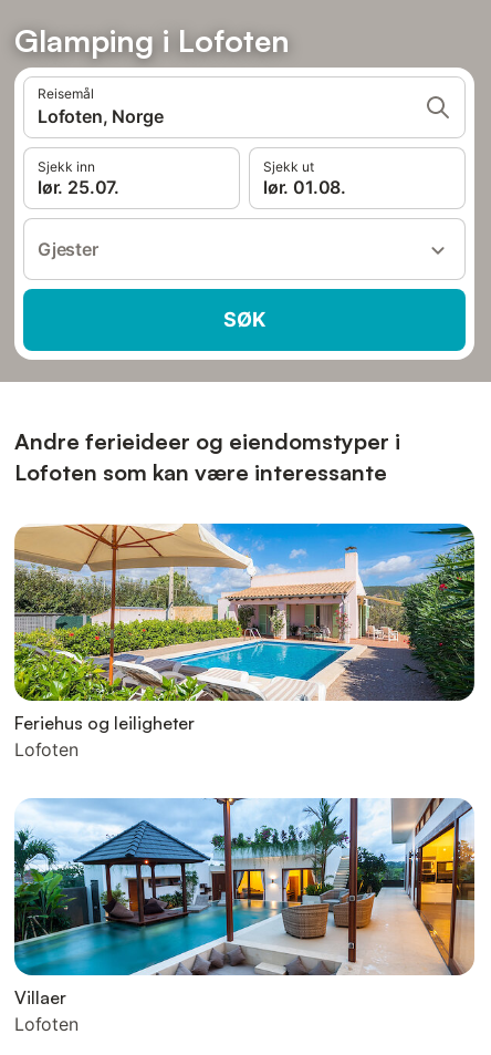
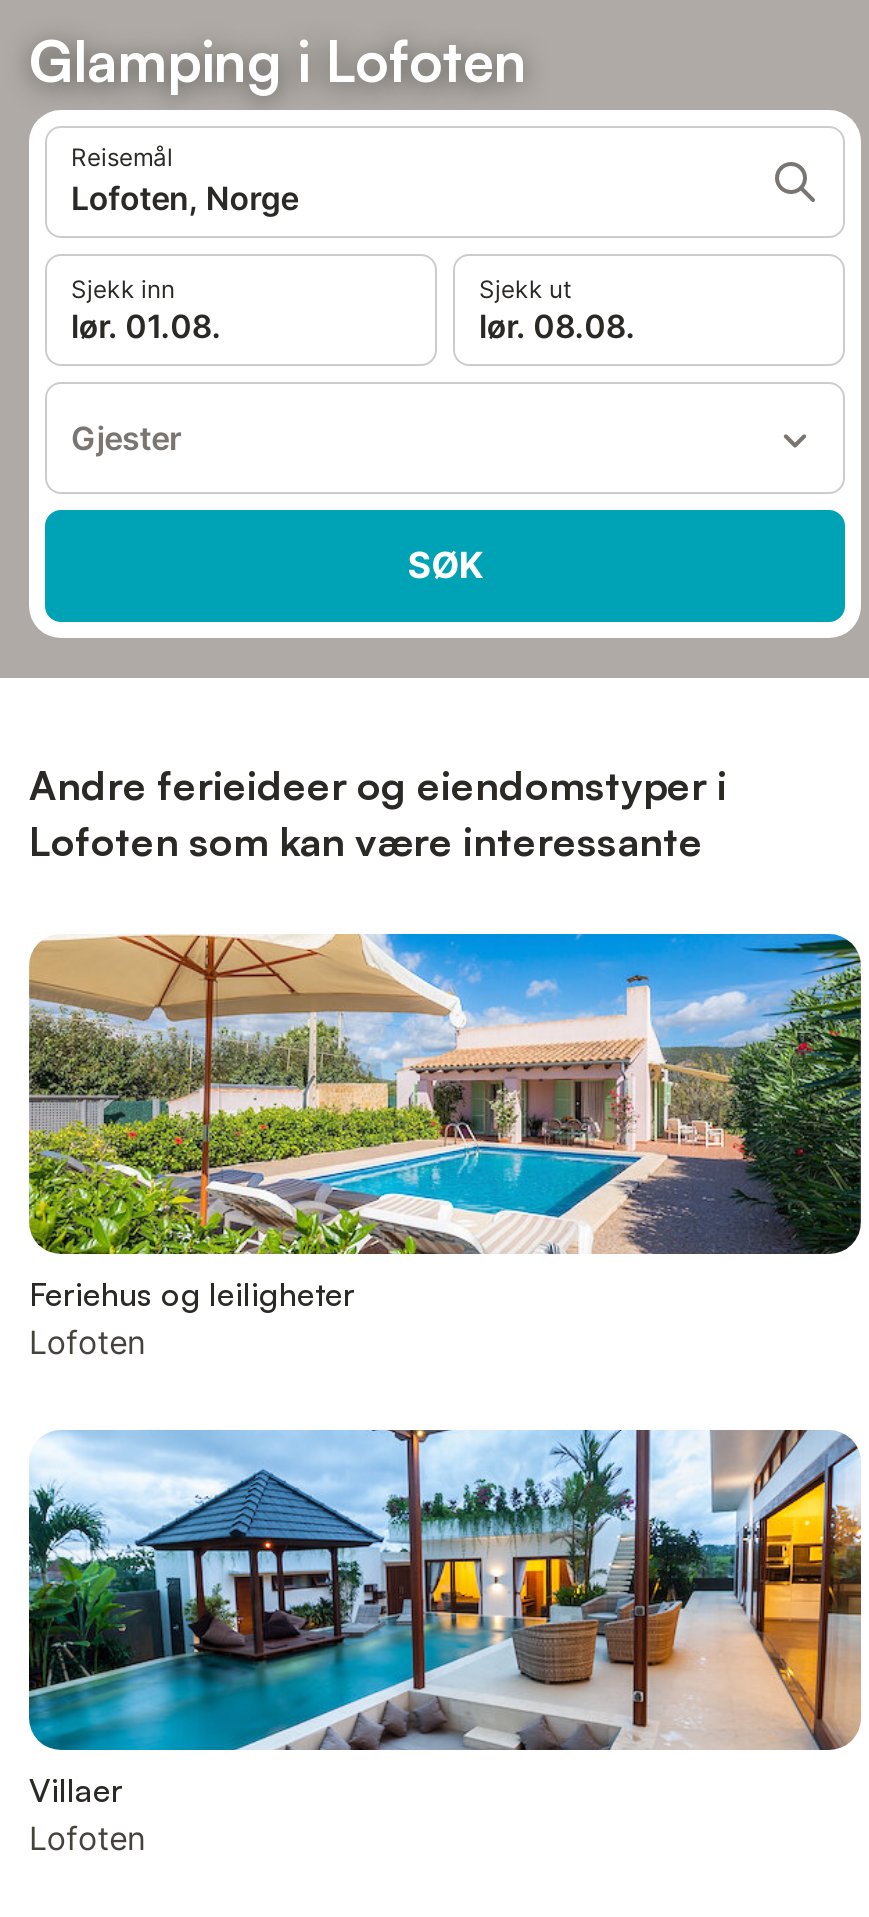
[38,176,120,198] lør. 25.07. -> [71,306,221,346] lør. 01.08.
[263,176,346,198] lør. 01.08. -> [479,306,635,346] lør. 08.08.

